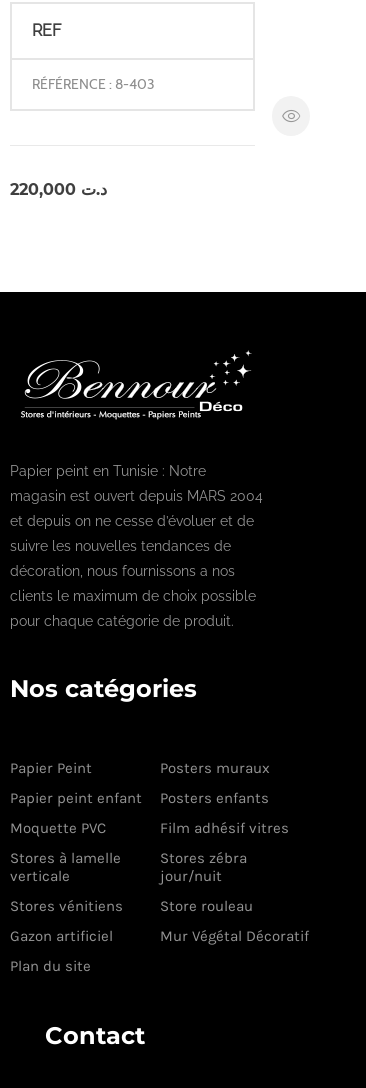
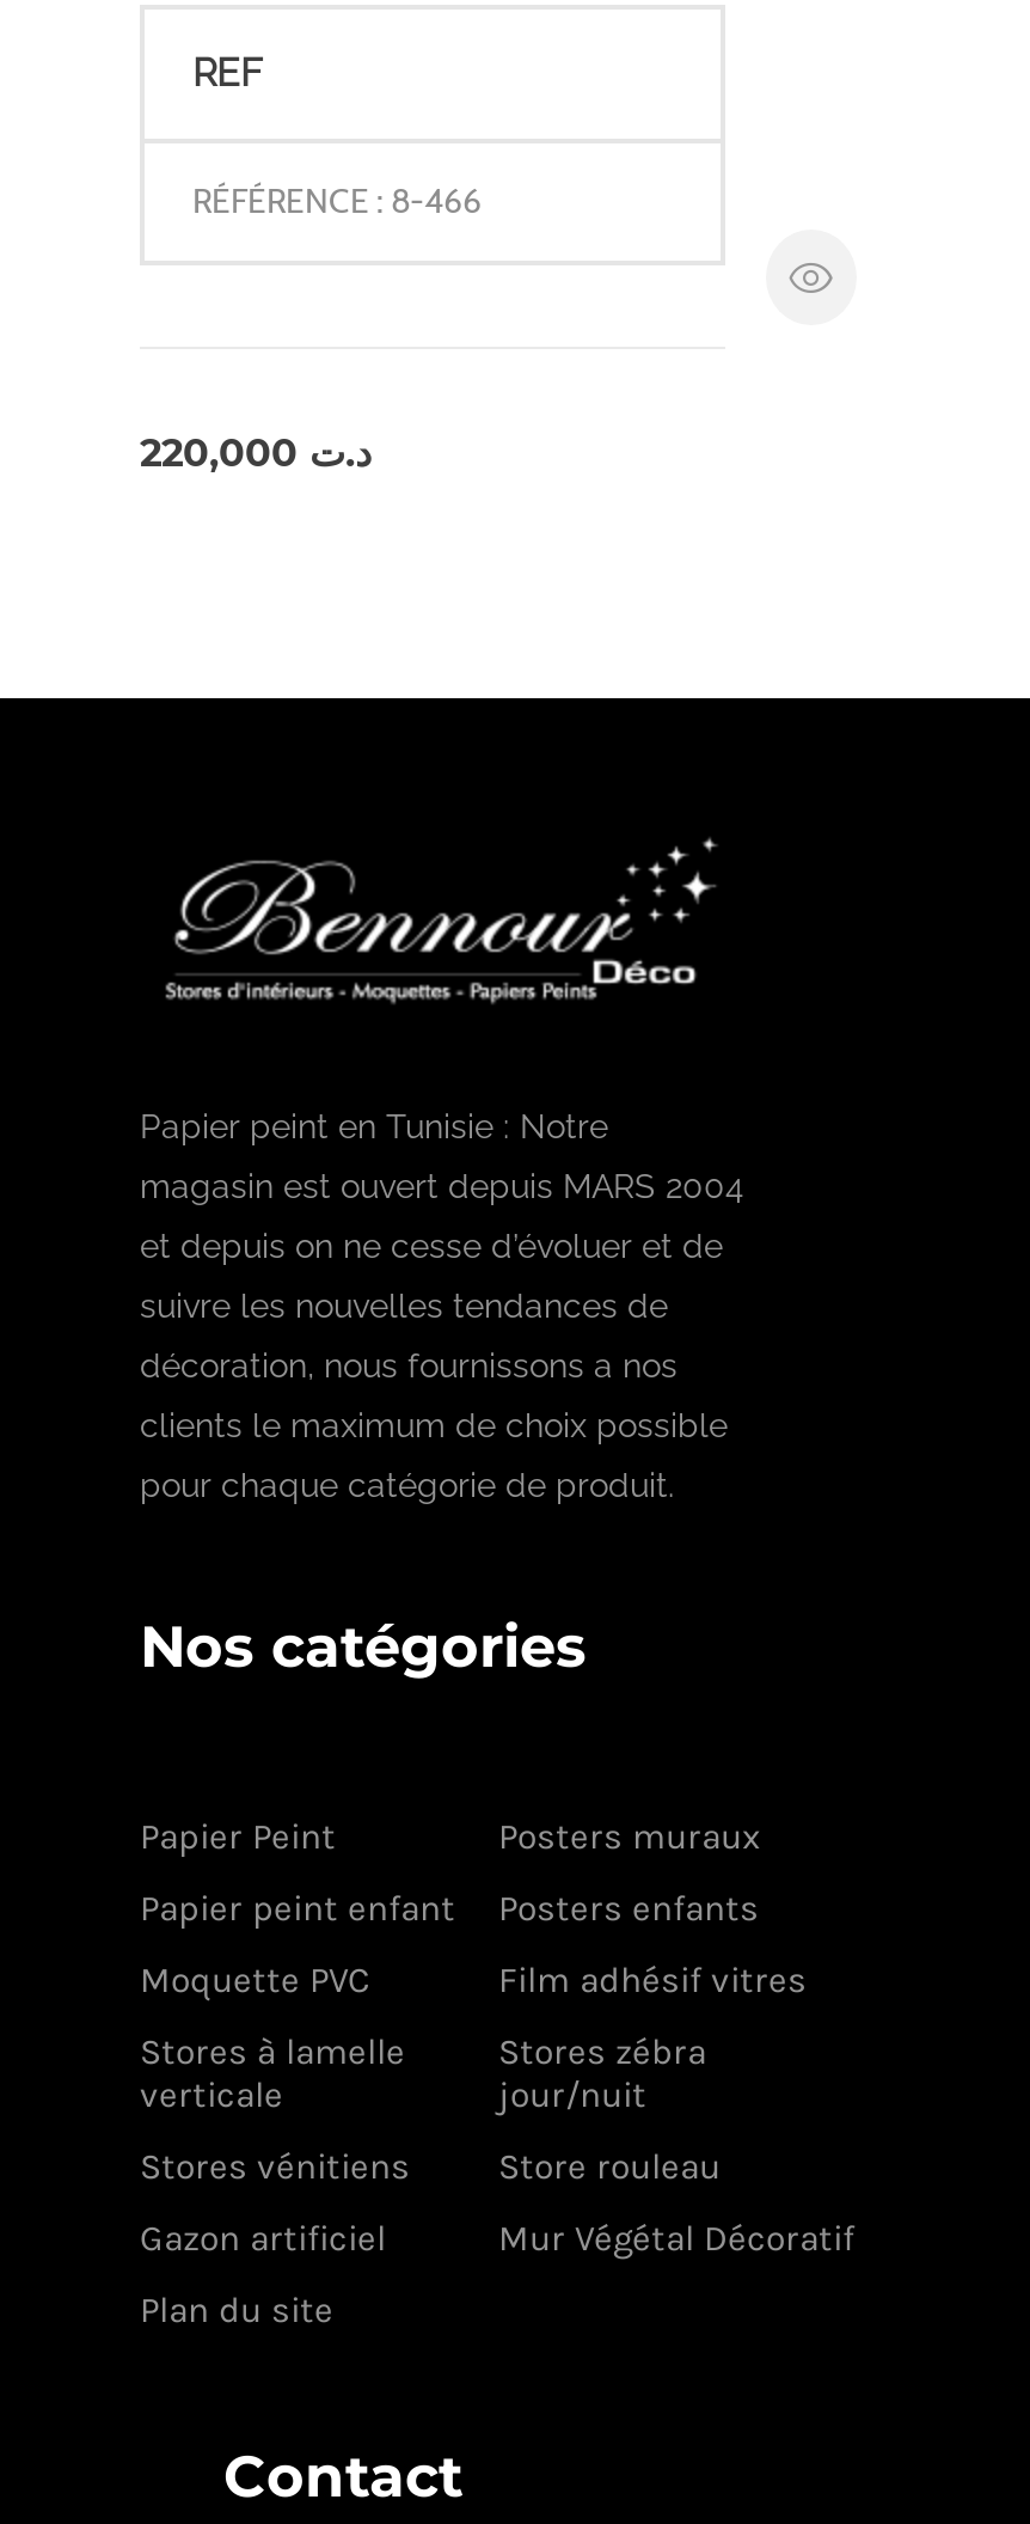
[32,75,155,93] RÉFÉRENCE : 8-403 -> [192,179,482,222] RÉFÉRENCE : 8-466

